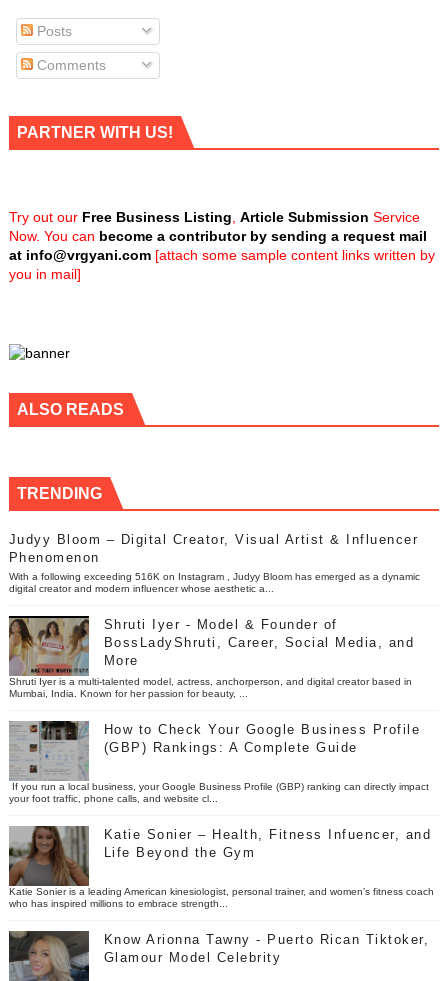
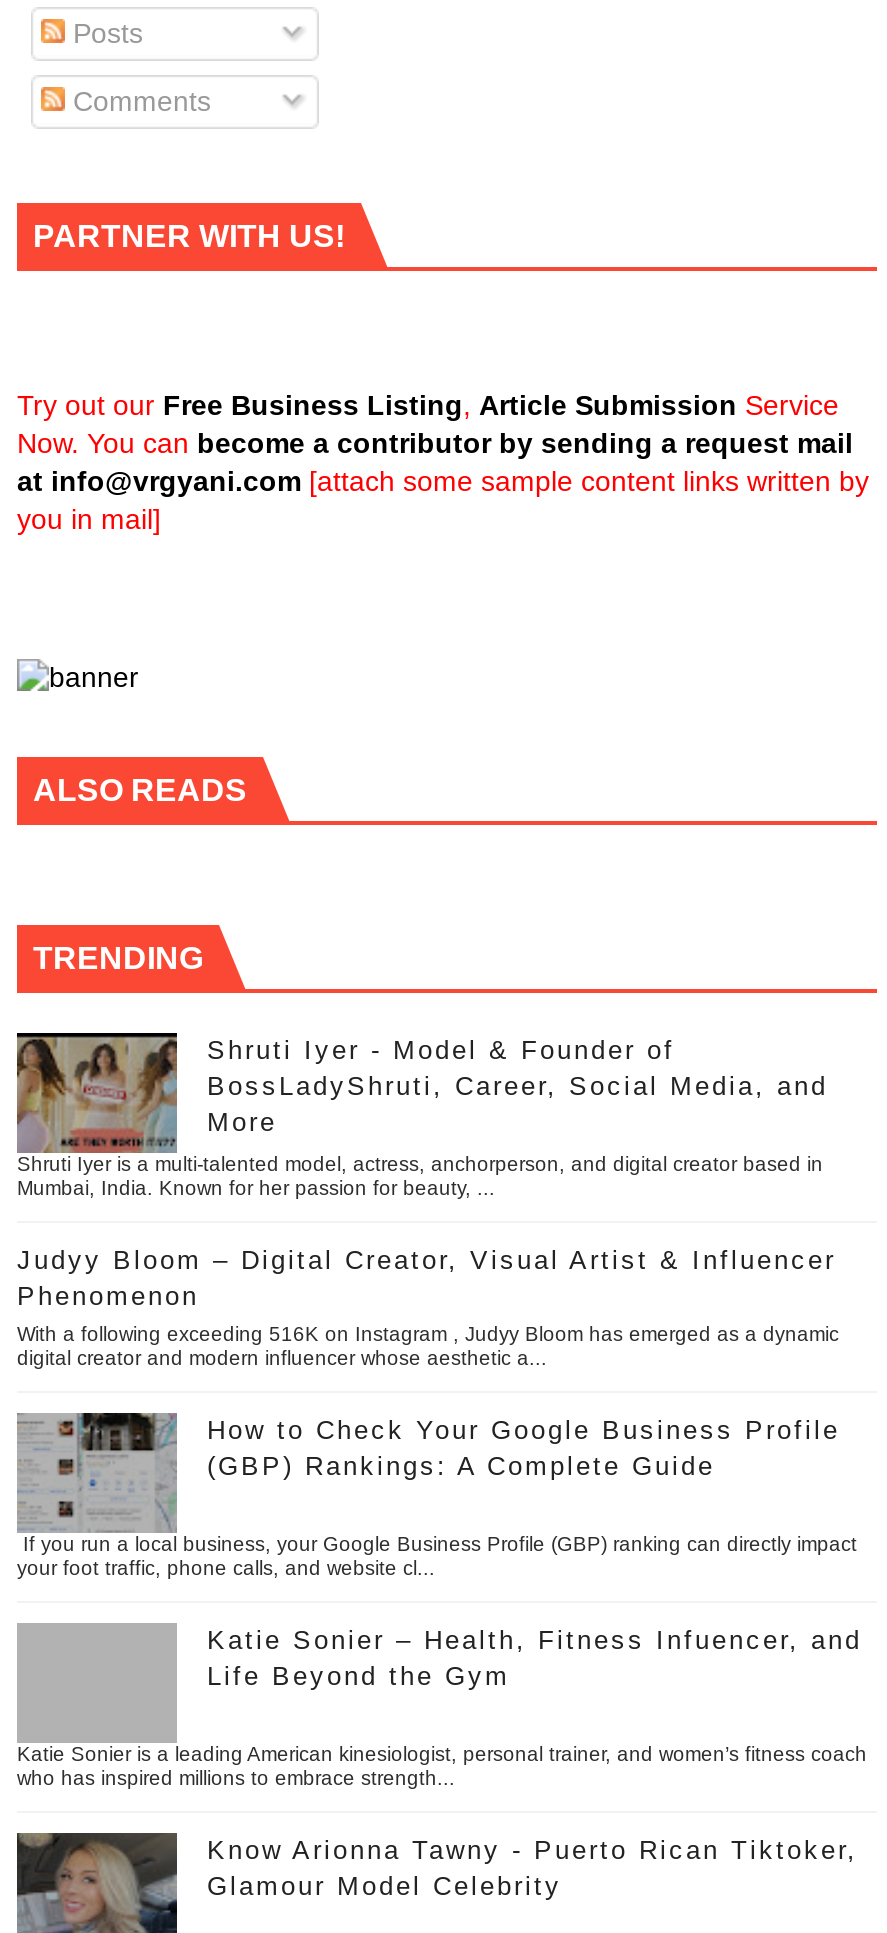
moved [9,532,420,594] -> [17,1245,839,1369]: Judyy Bloom – Digital Creator, Visual Artist & Influencer | Phenomenon | With a following exceeding 516K on Instagram , Judyy Bloom has emerged as a dynamic | digital creator and modern influencer whose aesthetic a...
moved [7,616,414,699] -> [13,1033,828,1199]: [image] | Shruti Iyer - Model & Founder of | BossLadyShruti, Career, Social Media, and | More | Shruti Iyer is a multi-talented model, actress, anchorperson, and digital creator based in | Mumbai, India. Known for her passion for beauty, ...
[9,826,89,883] [image] -> none

